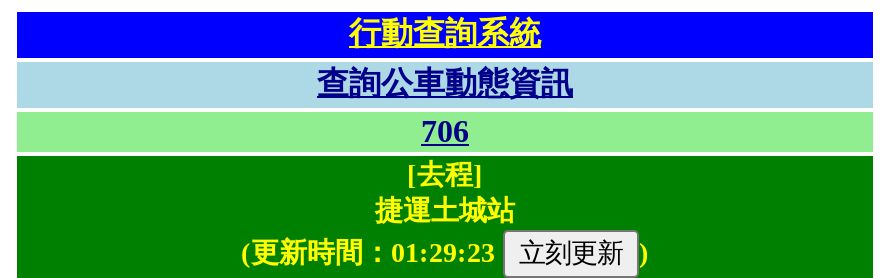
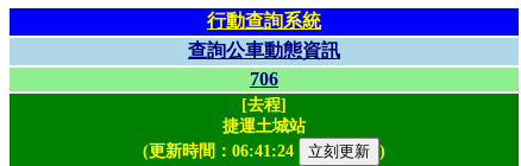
[241,238,495,268] (更新時間：01:29:23 -> [143,142,294,160] (更新時間：06:41:24

